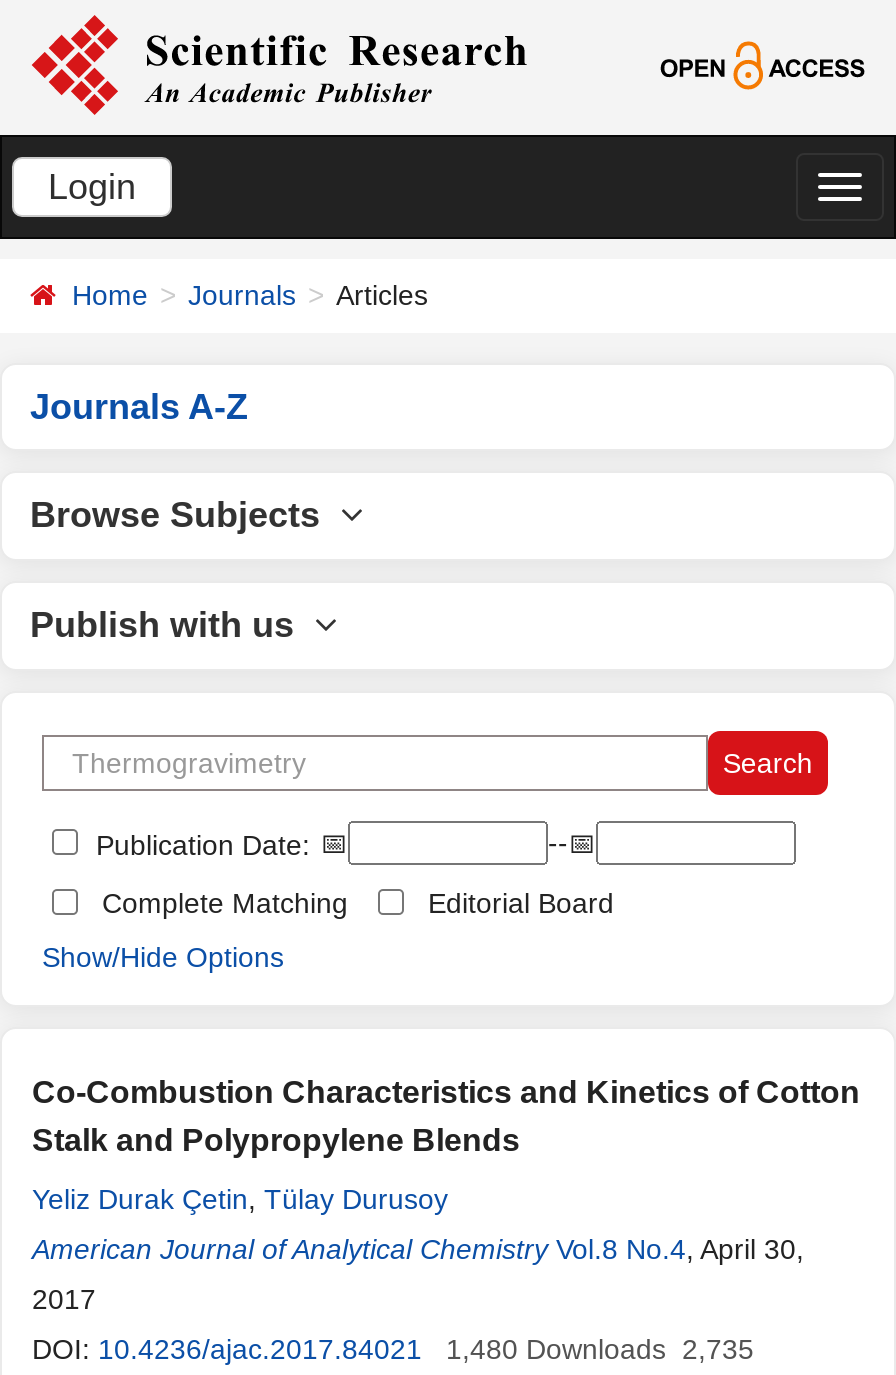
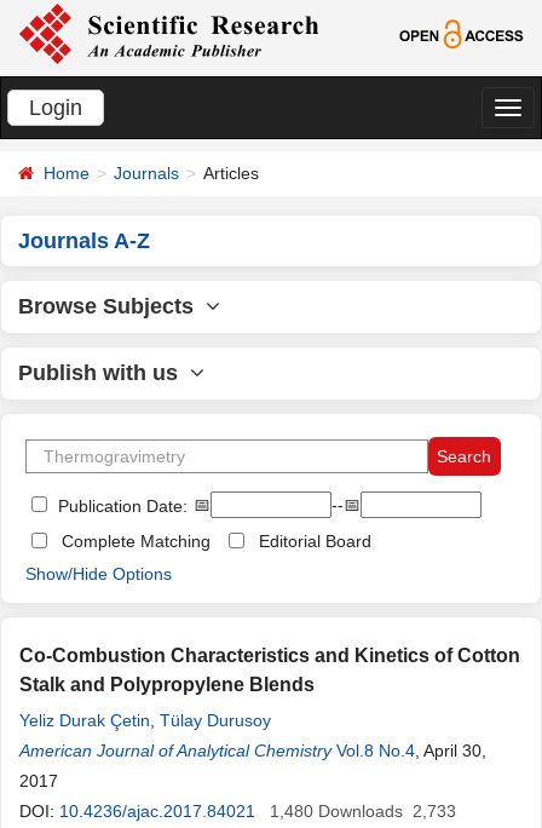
[32,1333,754,1365] DOI: 10.4236/ajac.2017.84021 1,480 Downloads 2,735 -> [19,801,456,821] DOI: 10.4236/ajac.2017.84021 1,480 Downloads 2,733

